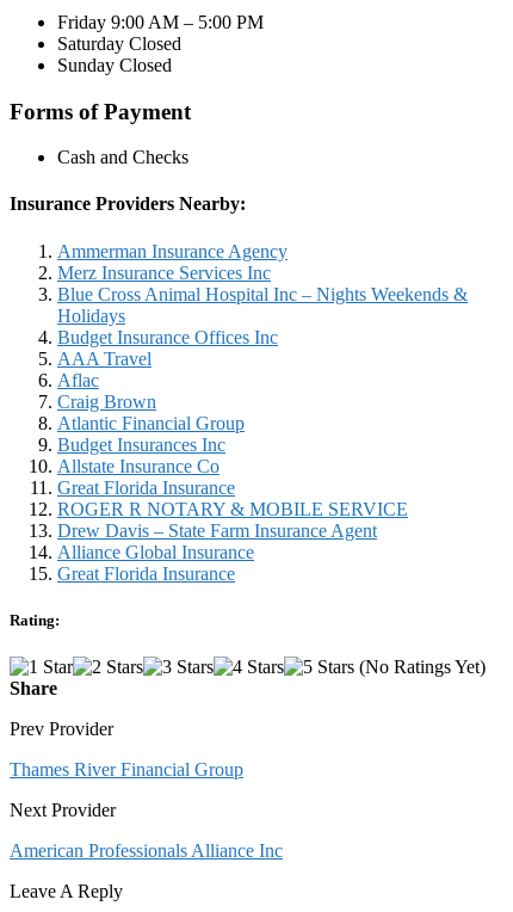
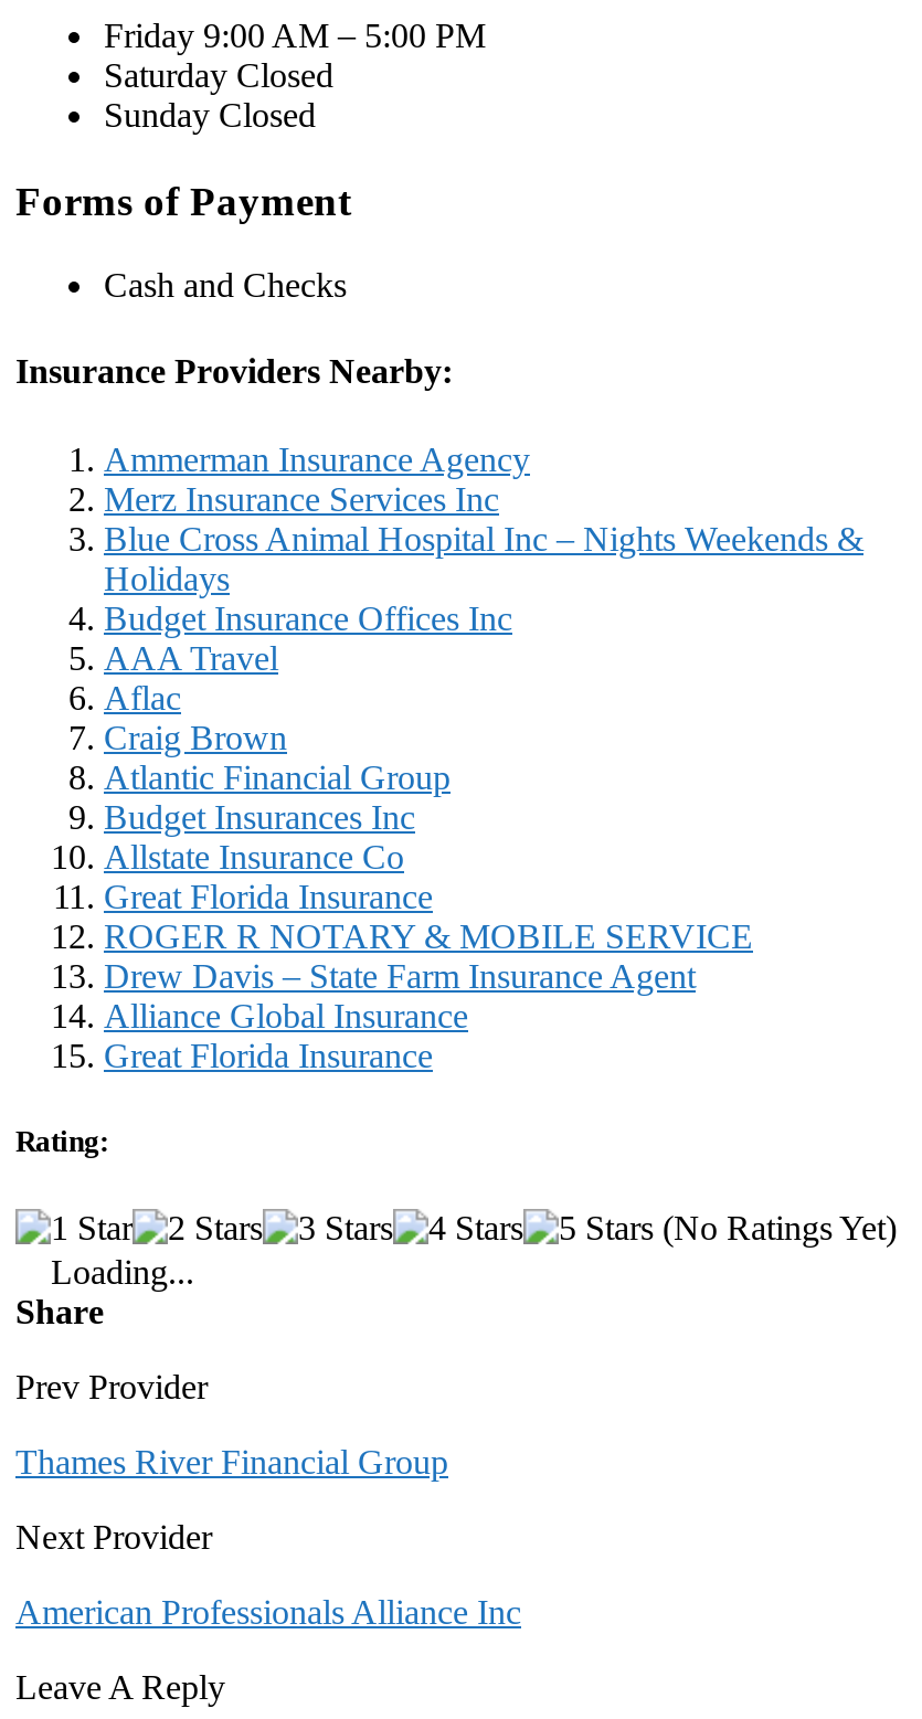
none -> [51,1253,194,1291] Loading...

